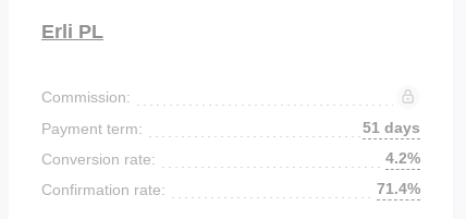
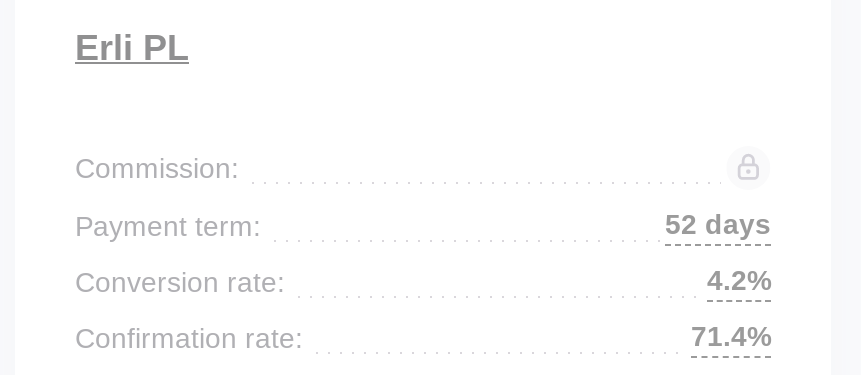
[363,119,420,136] 51 days -> [665,208,771,240] 52 days

